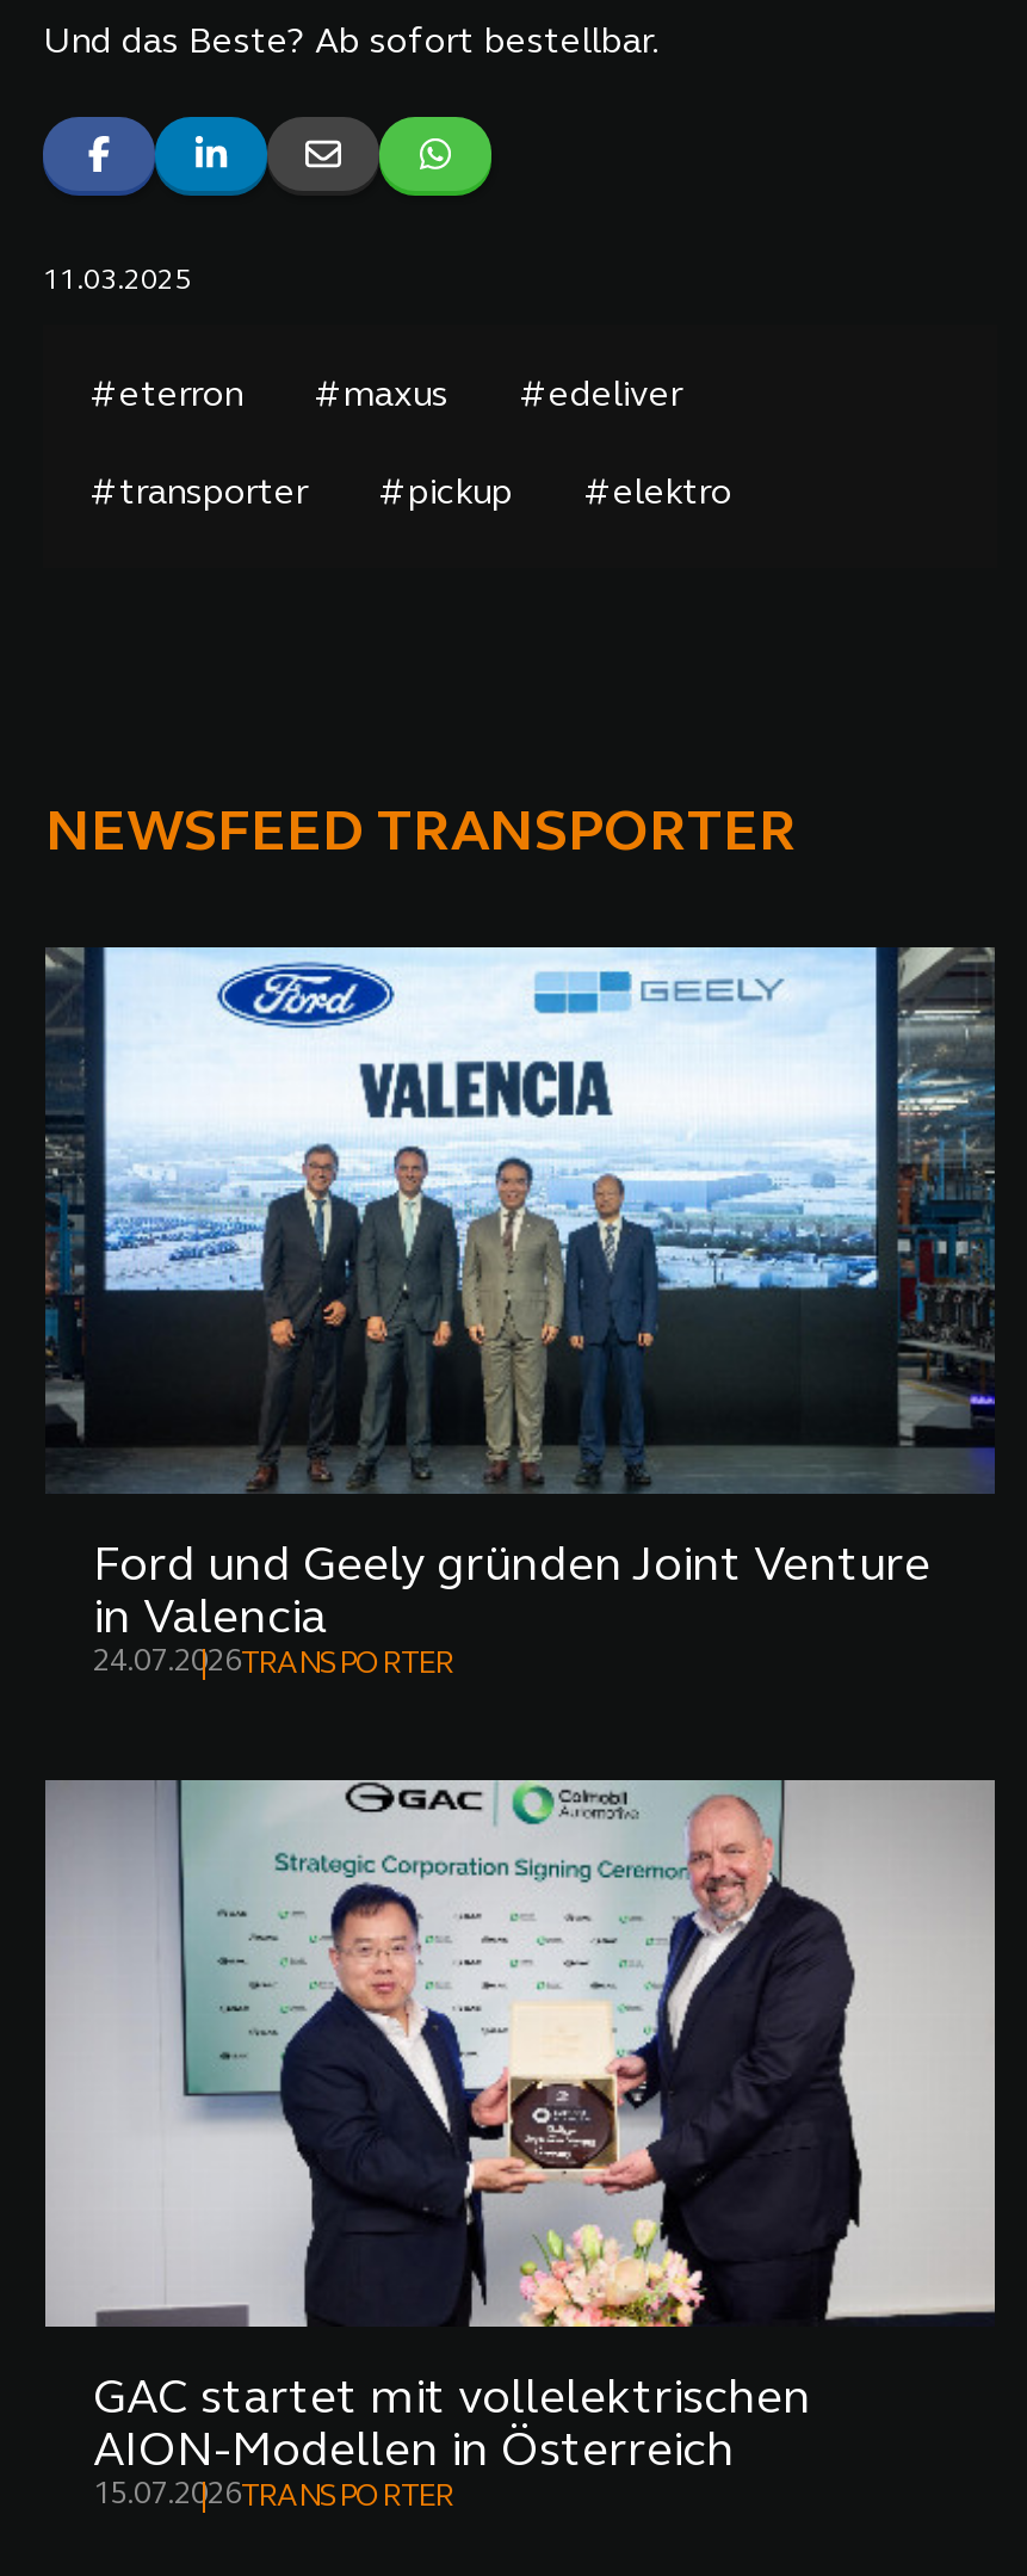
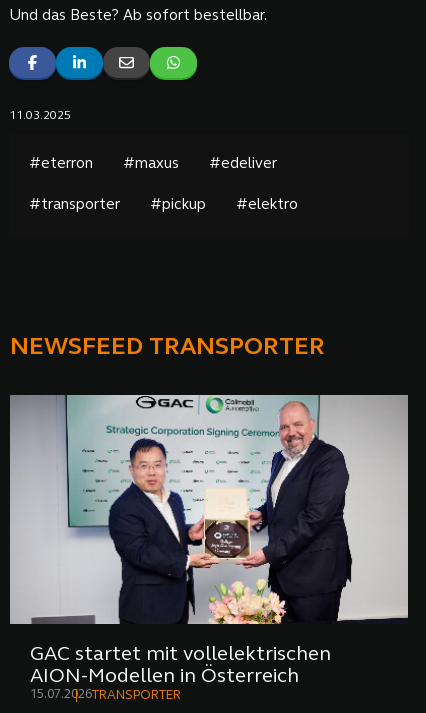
[45,947,997,1680] [image] | Ford und Geely gründen Joint Venture | in Valencia | 24.07.2026TRANSPORTER -> none

